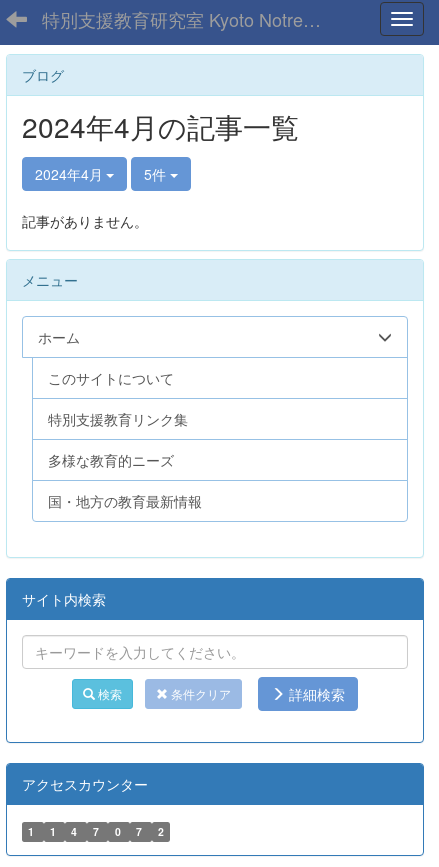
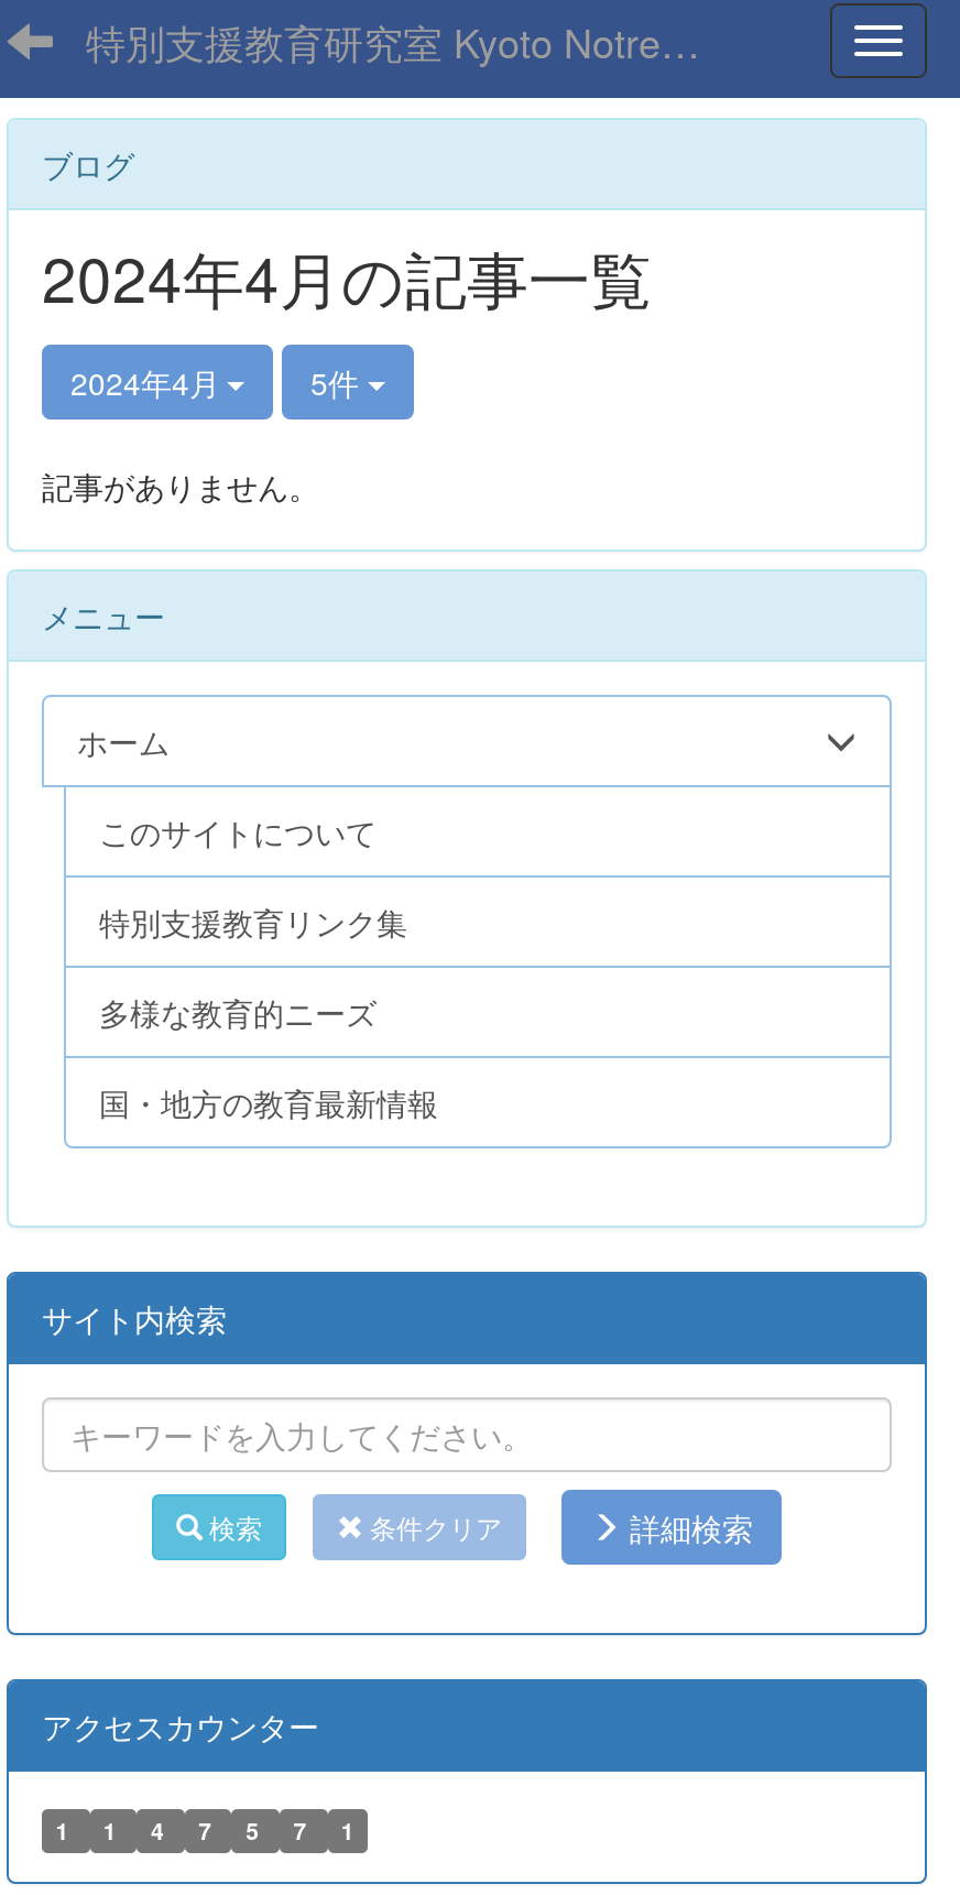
[115,824,124,839] 0 -> [246,1814,266,1847] 5
[158,824,164,839] 2 -> [341,1814,354,1847] 1

